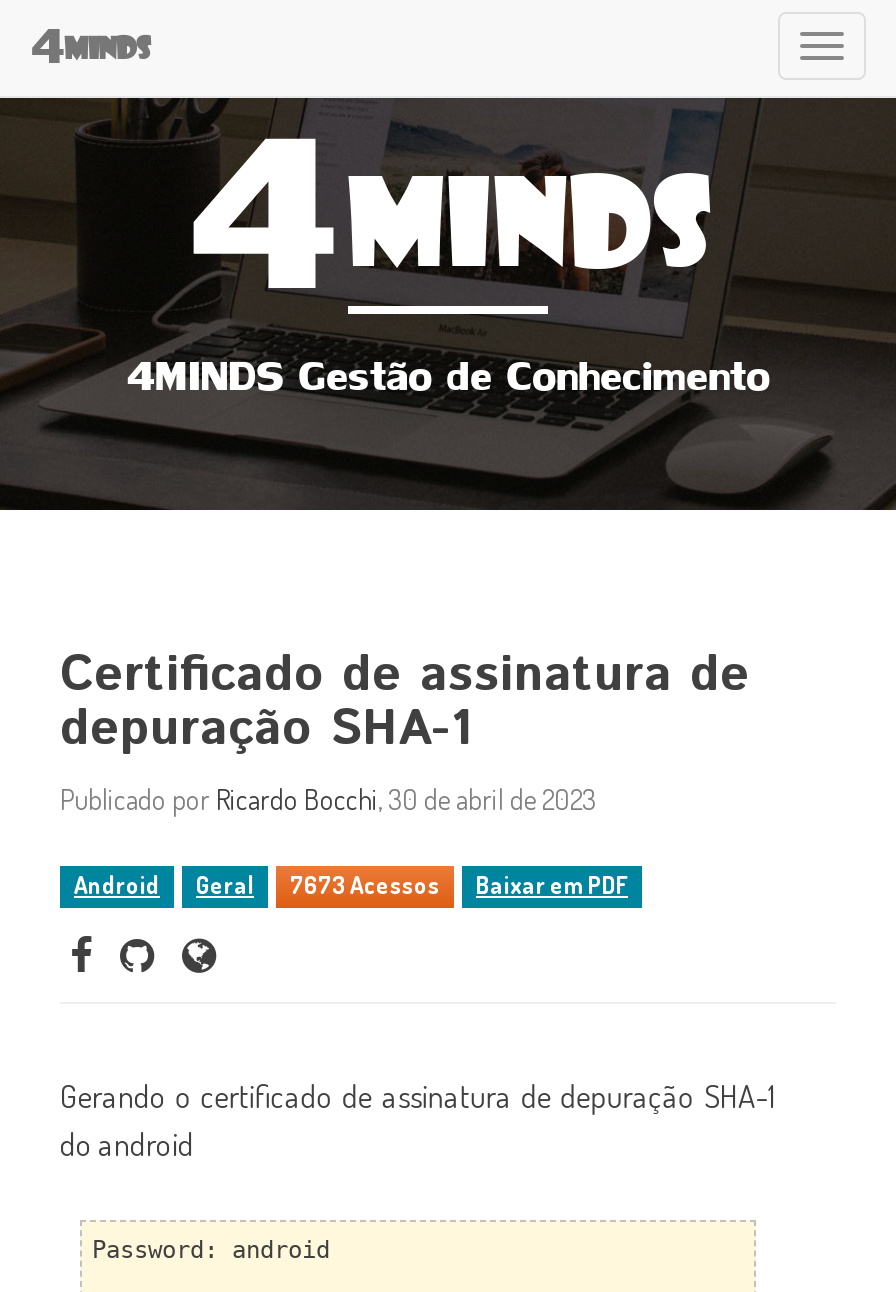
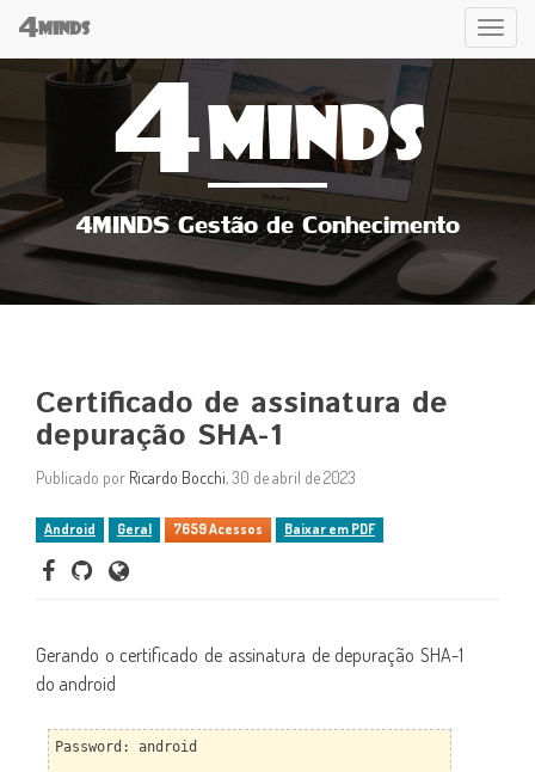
[74,870,628,900] Android Geral 7673 Acessos Baixar em PDF -> [44,520,375,538] Android Geral 7659 Acessos Baixar em PDF

